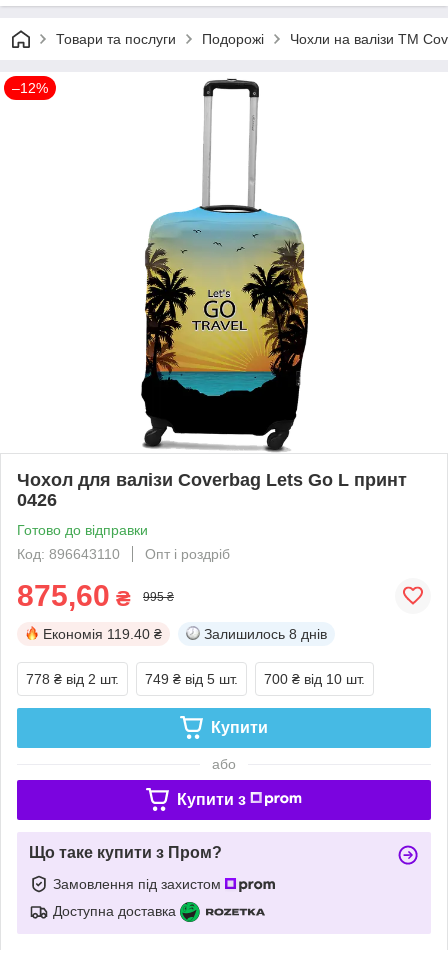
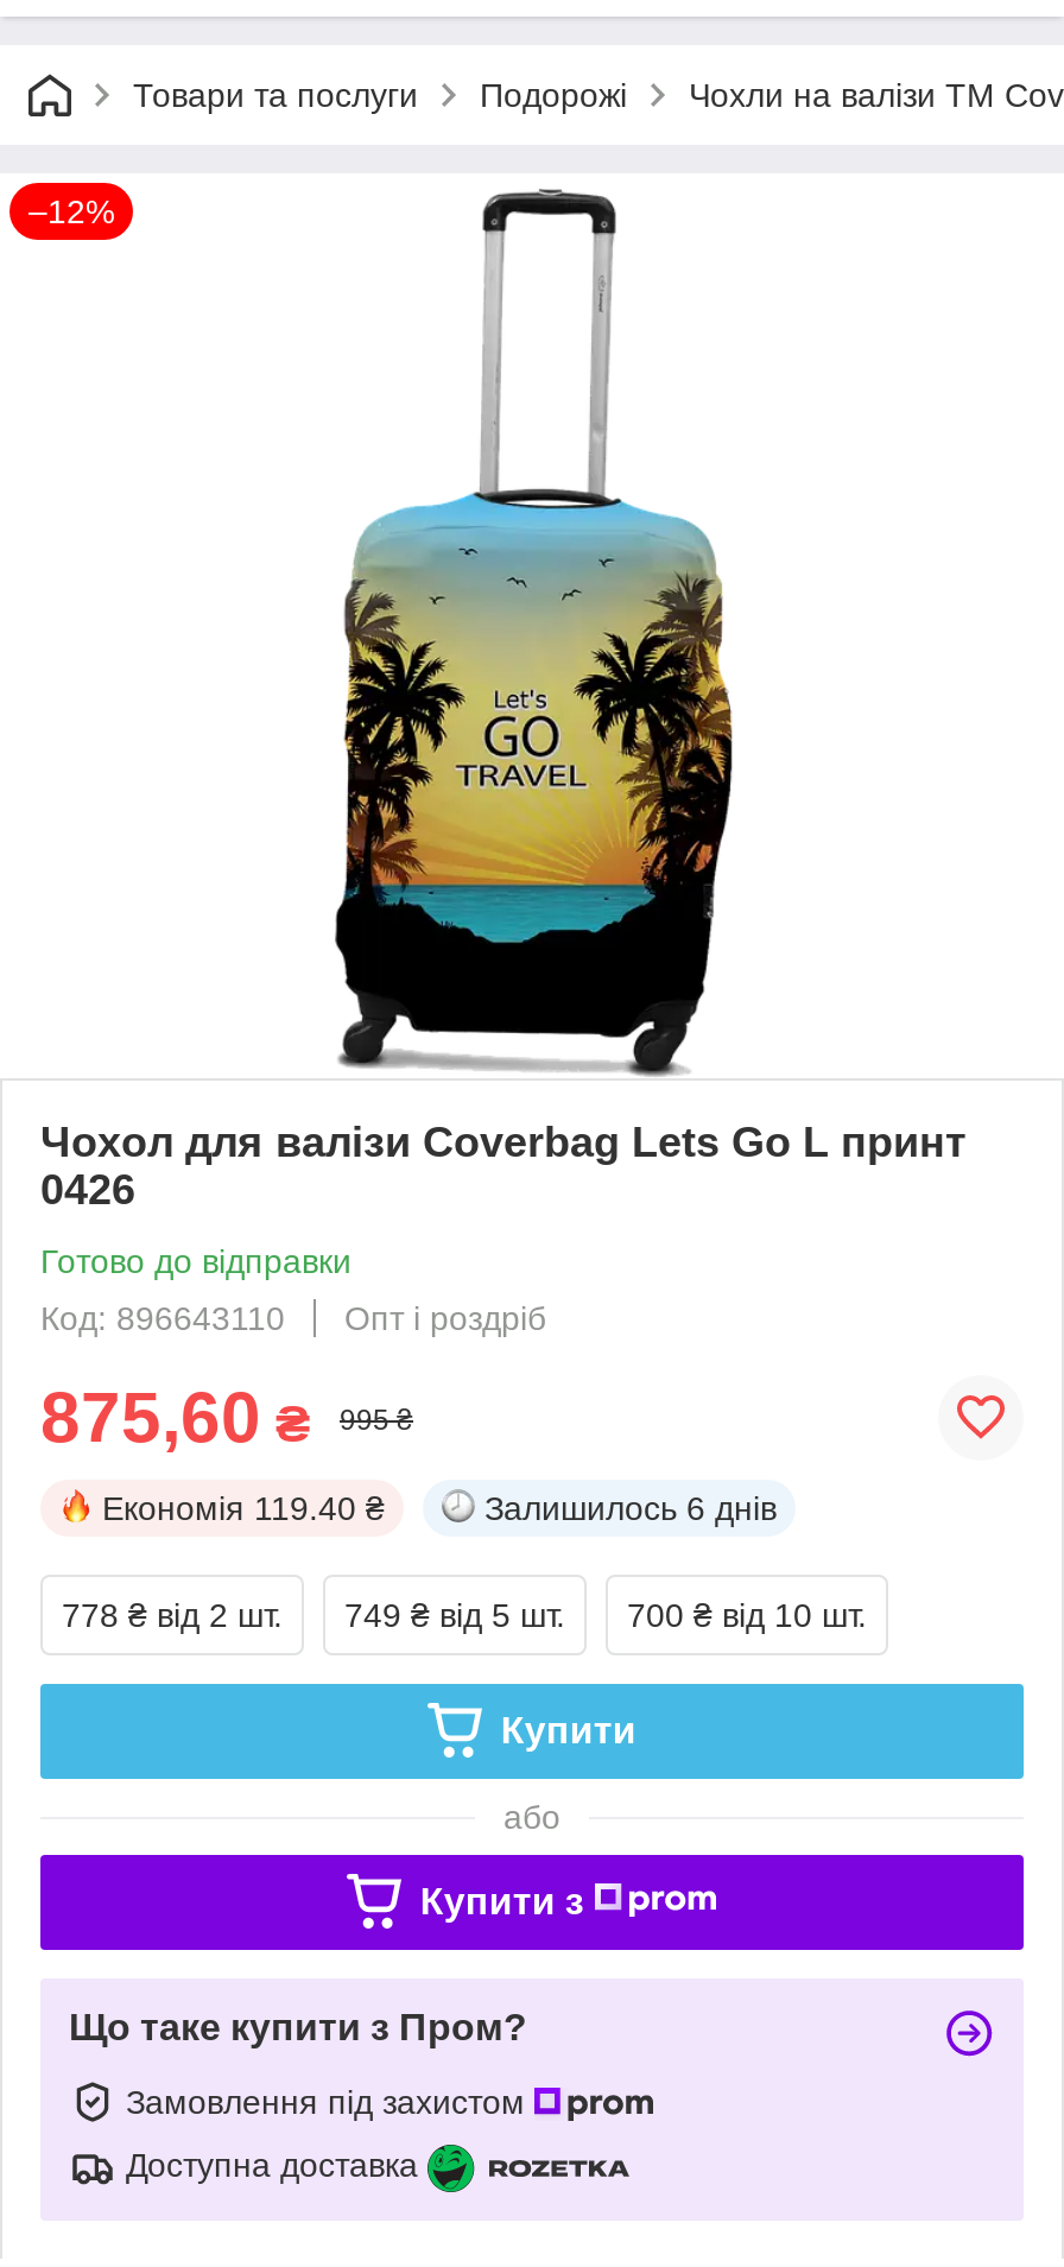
[204,626,327,642] Залишилось 8 днів -> [484,1489,777,1527] Залишилось 6 днів

